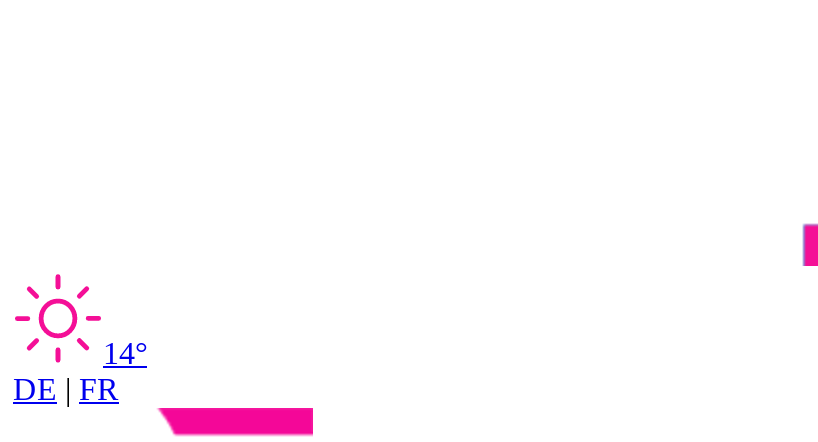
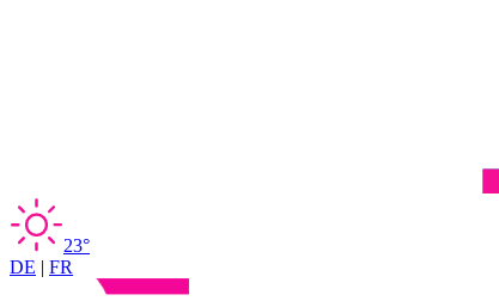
[103,336,147,370] 14° -> [63,235,90,256] 23°

